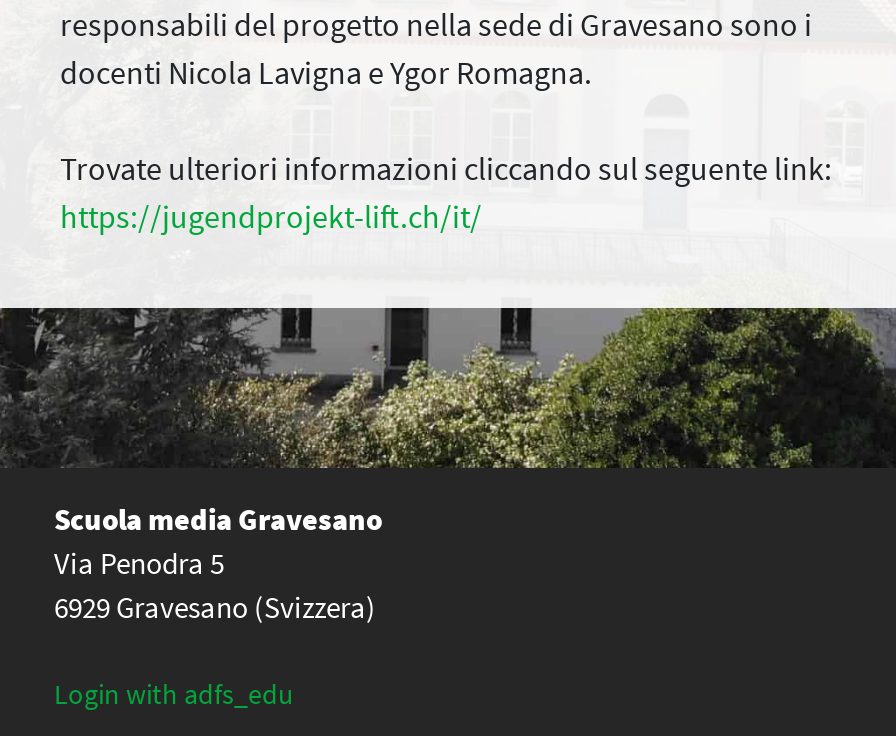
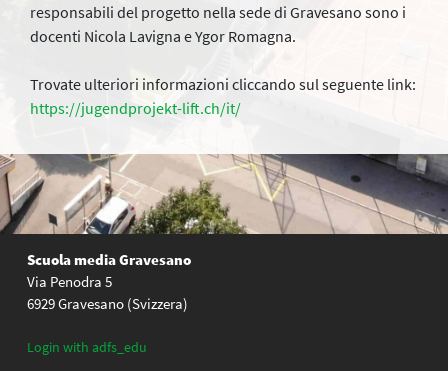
[6,306,890,468] [image] -> [3,153,445,235] [image]

